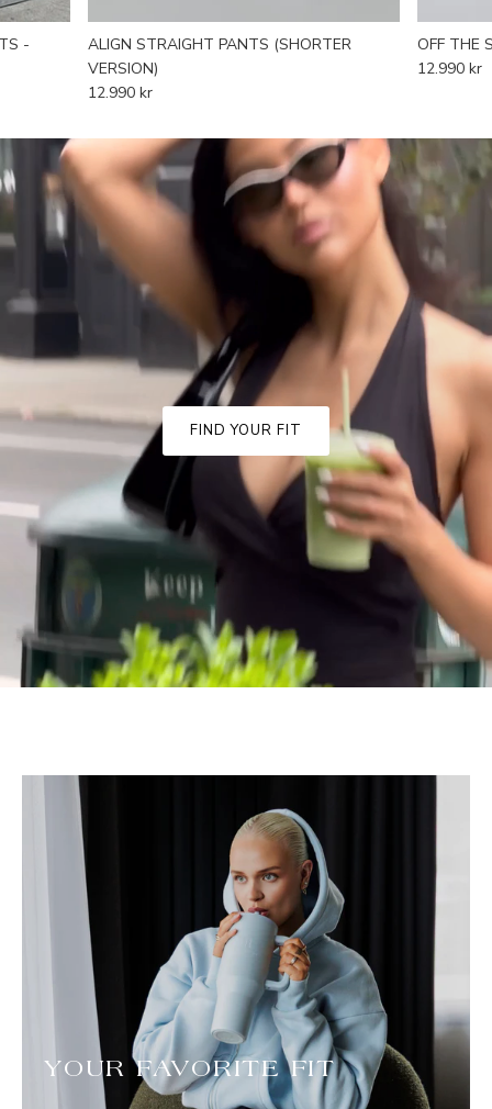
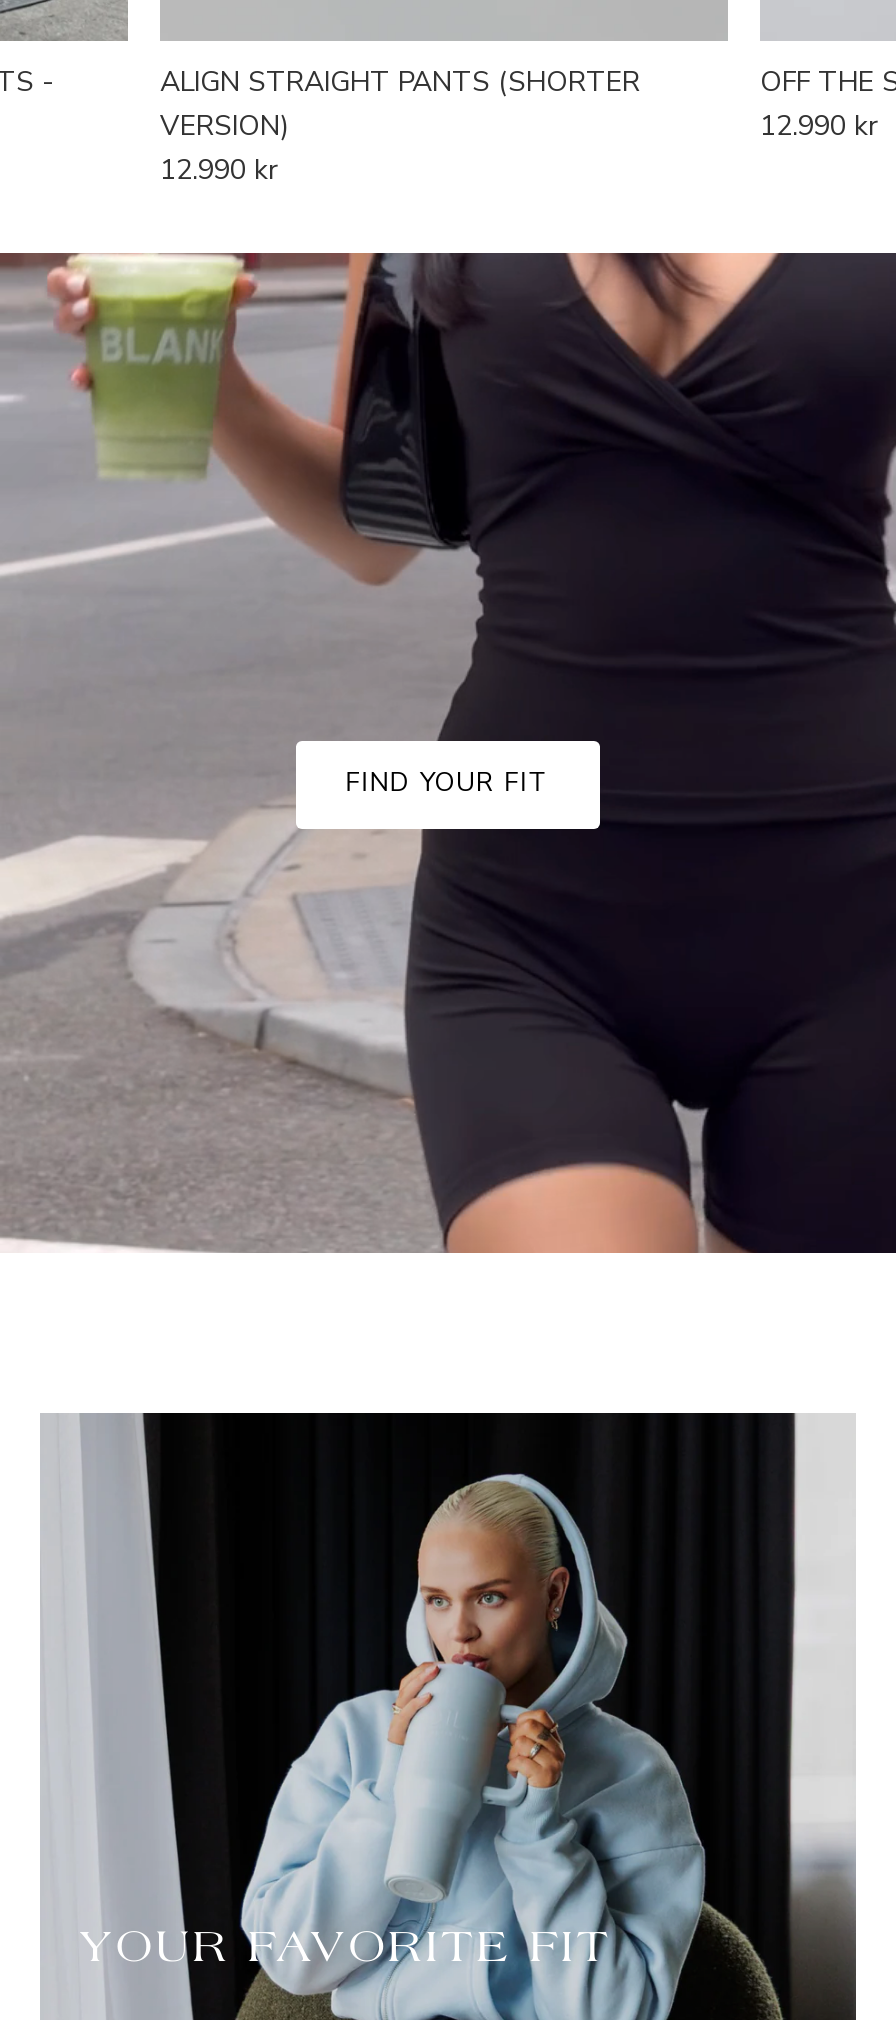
[3,137,489,688] [image] -> [6,250,890,1254] [image]

